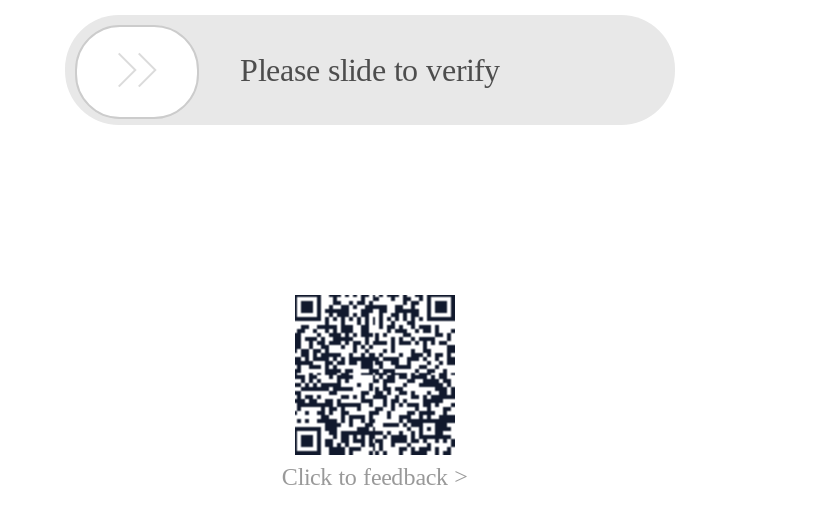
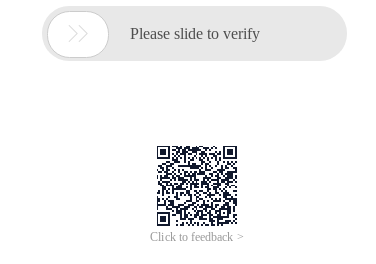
[293,293,457,457] [image] -> [156,146,238,227] [image]

